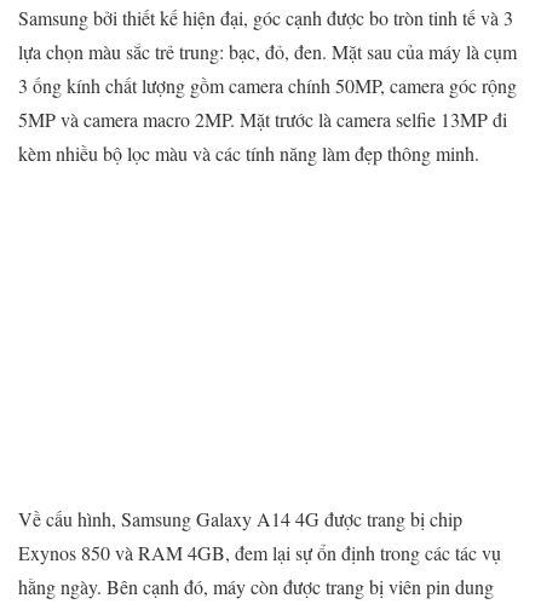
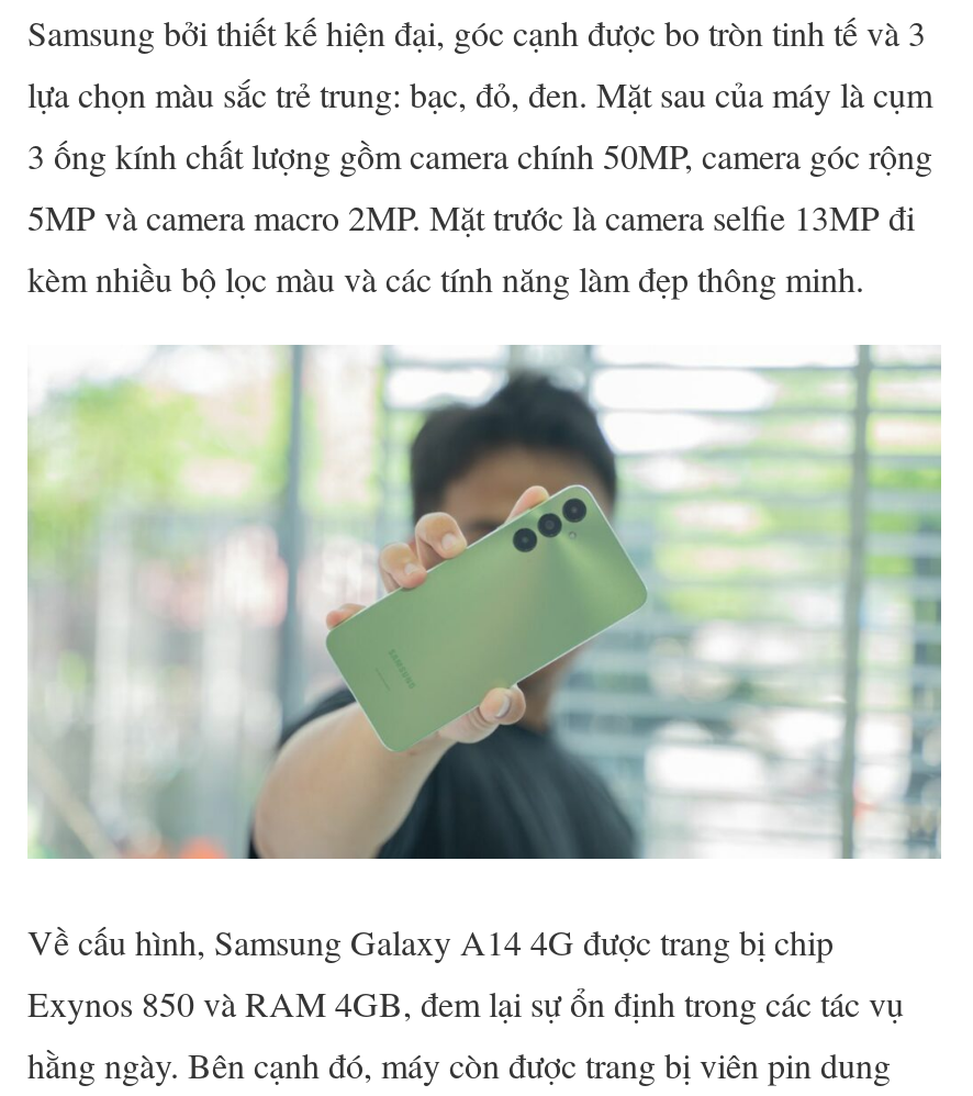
none -> [25,343,943,861] [image]

